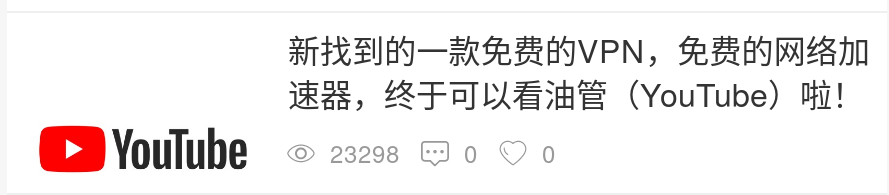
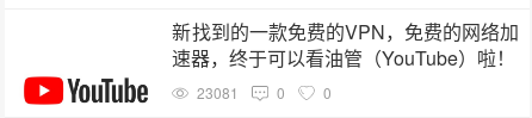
[330,135,556,169] 23298 0 0 -> [197,82,332,102] 23081 0 0

